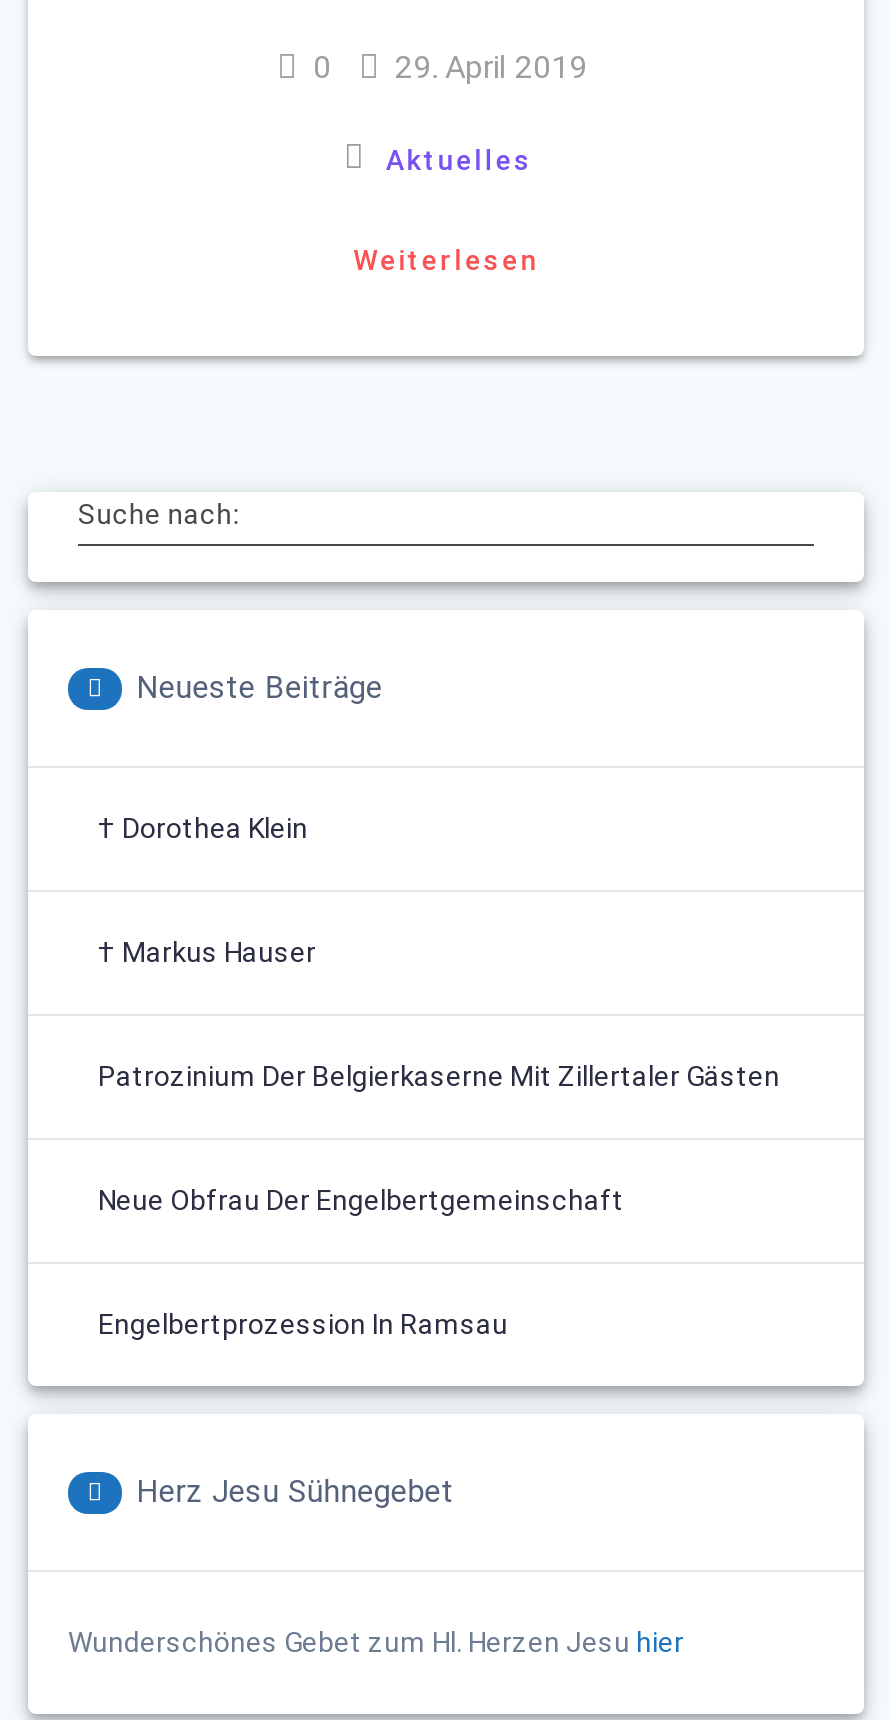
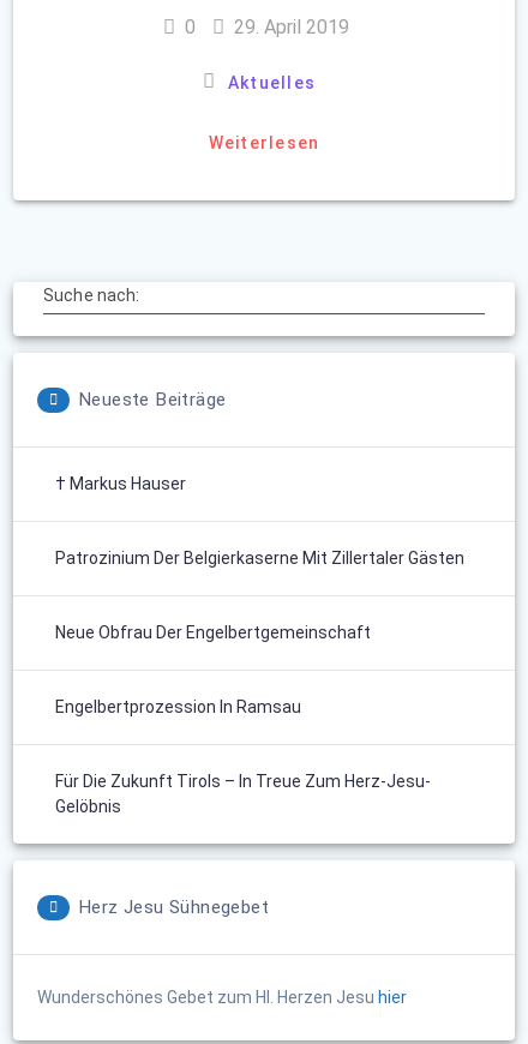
[98,812,308,844] † Dorothea Klein -> none
moved [98,936,780,1340] -> [55,474,464,717]: † Markus Hauser | Patrozinium Der Belgierkaserne Mit Zillertaler Gästen | Neue Obfrau Der Engelbertgemeinschaft | Engelbertprozession In Ramsau
none -> [55,772,431,816] Für Die Zukunft Tirols – In Treue Zum Herz-Jesu- | Gelöbnis

